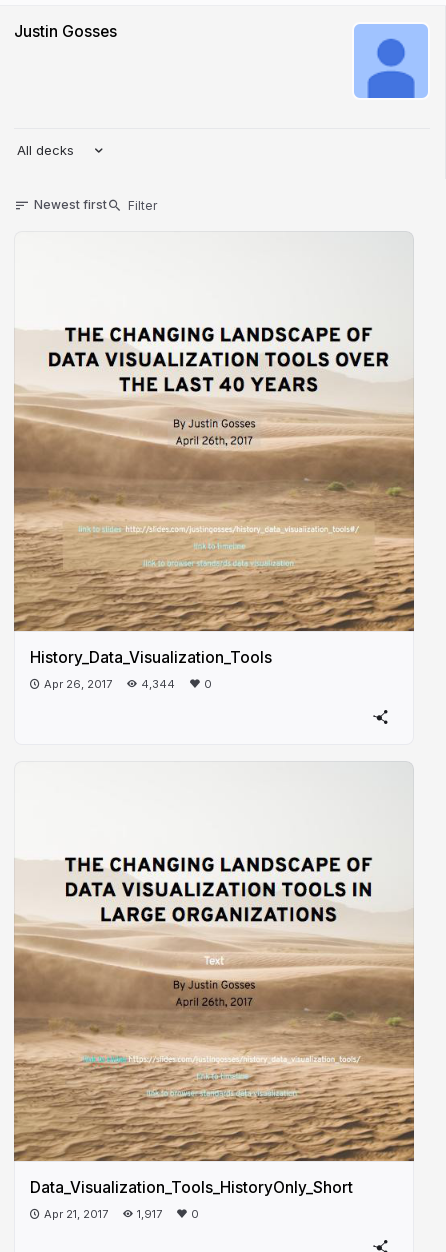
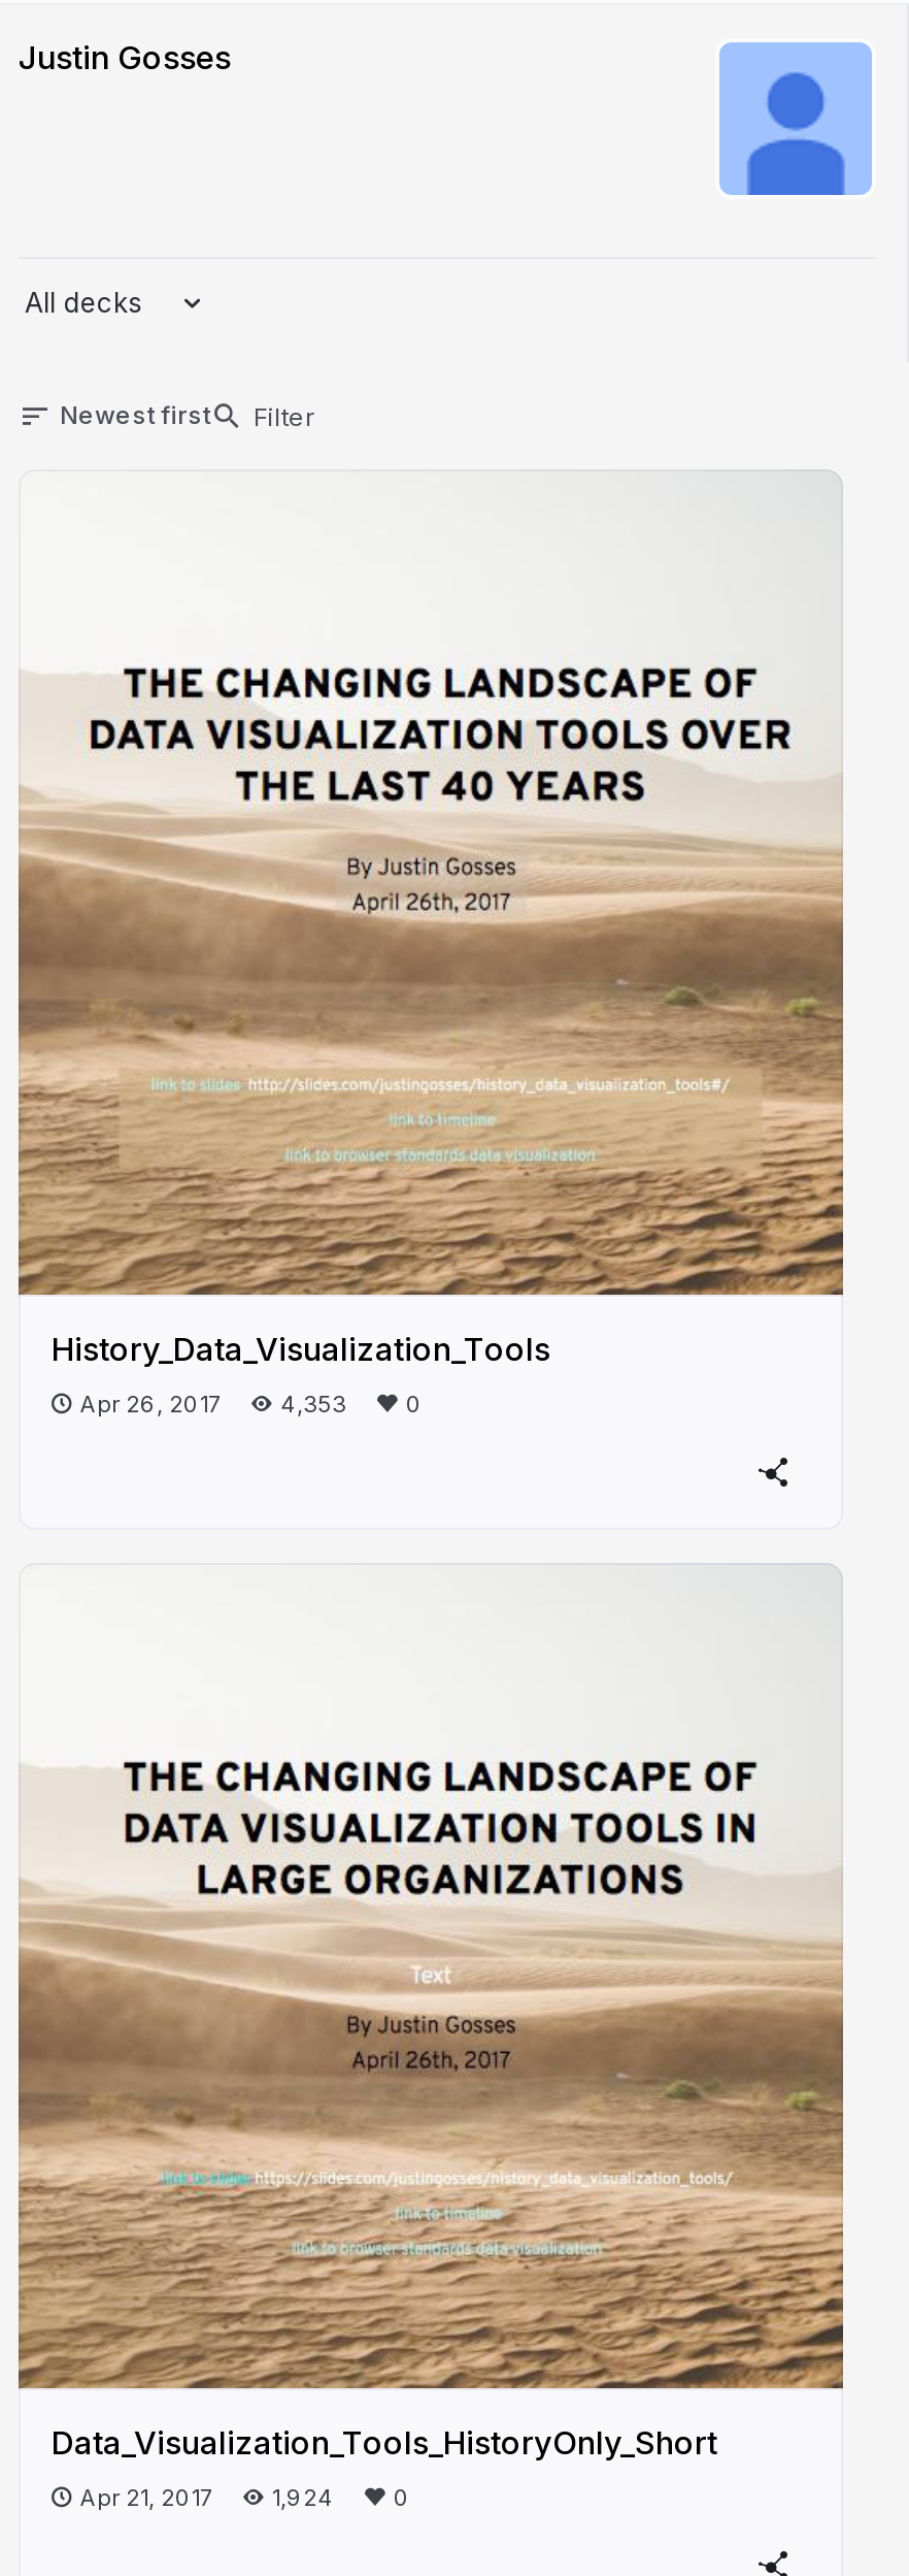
[141,677,175,691] 4,344 -> [280,1390,346,1419] 4,353
[137,1207,162,1221] 1,917 -> [272,2483,334,2512] 1,924

